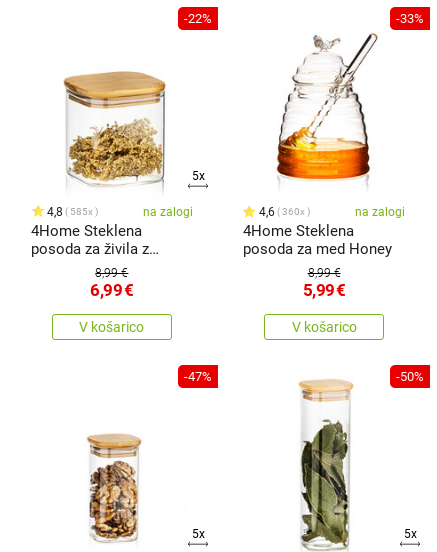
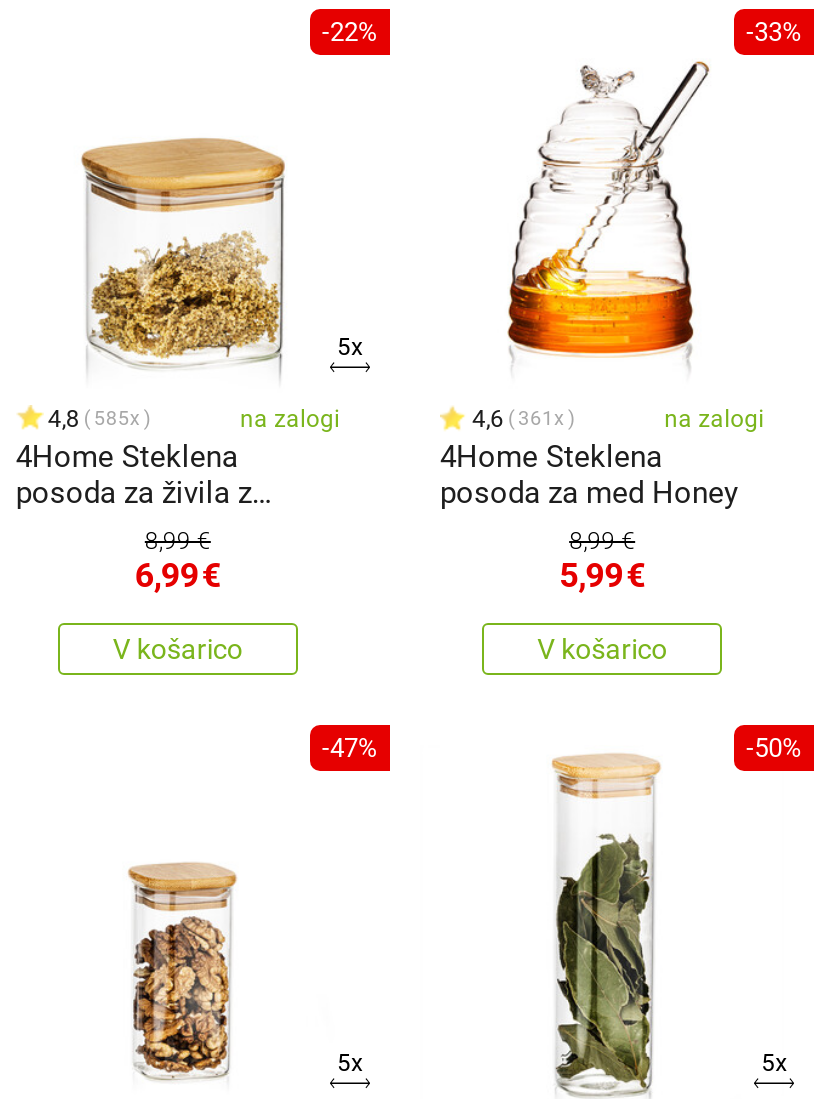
[259,205,307,219] 4,6 360x -> [472,405,568,433] 4,6 361x

